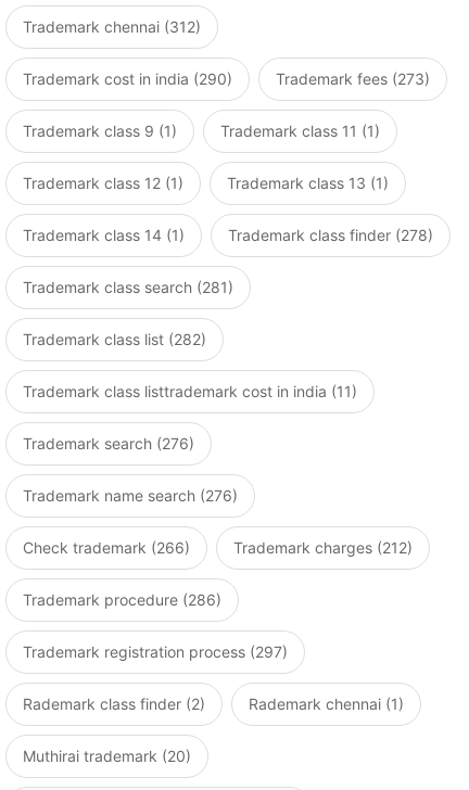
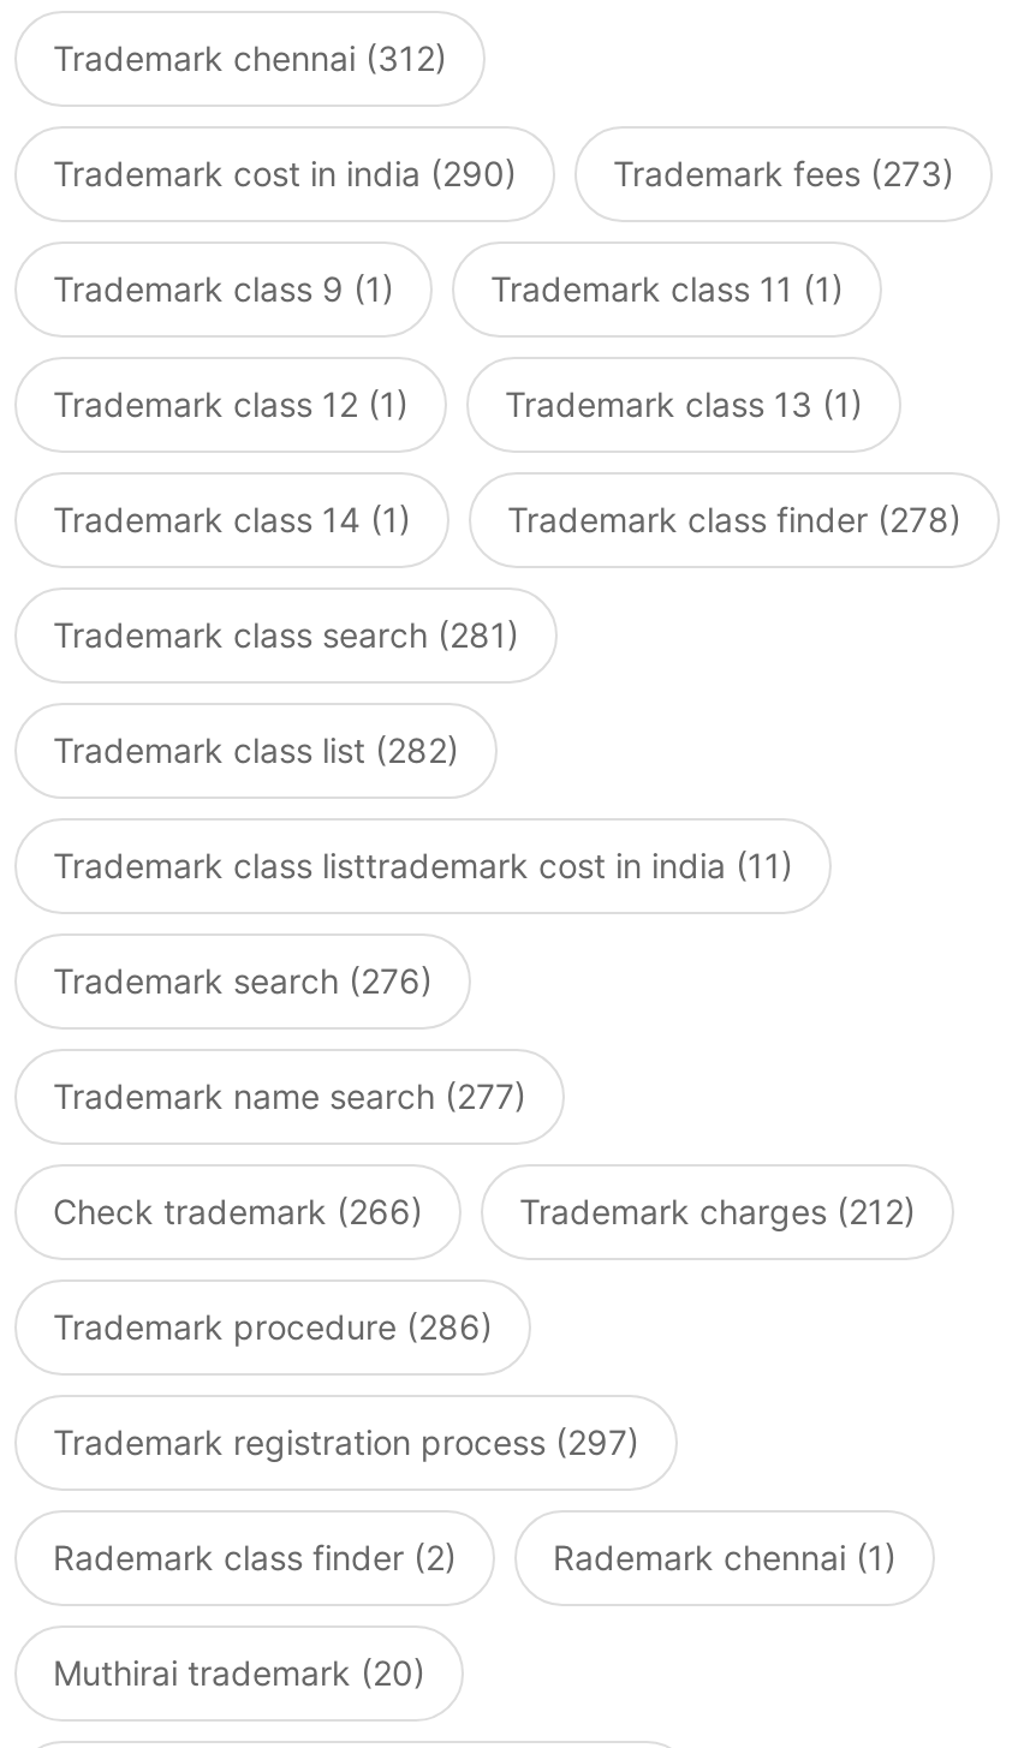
[23,486,238,505] Trademark name search (276) -> [53,1076,526,1117] Trademark name search (277)

